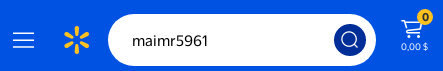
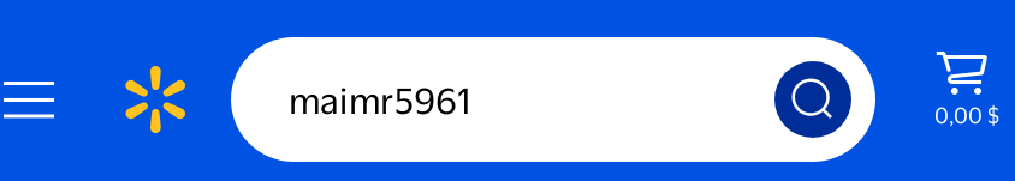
[421,10,428,24] 0 -> none

